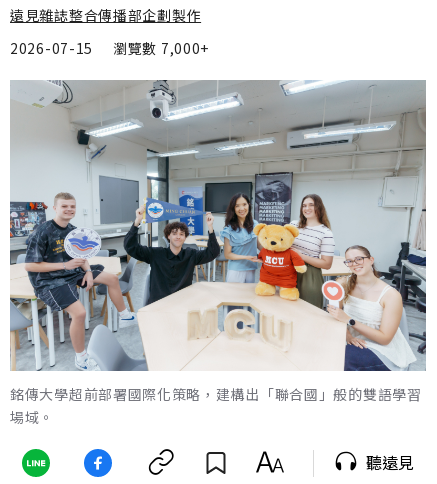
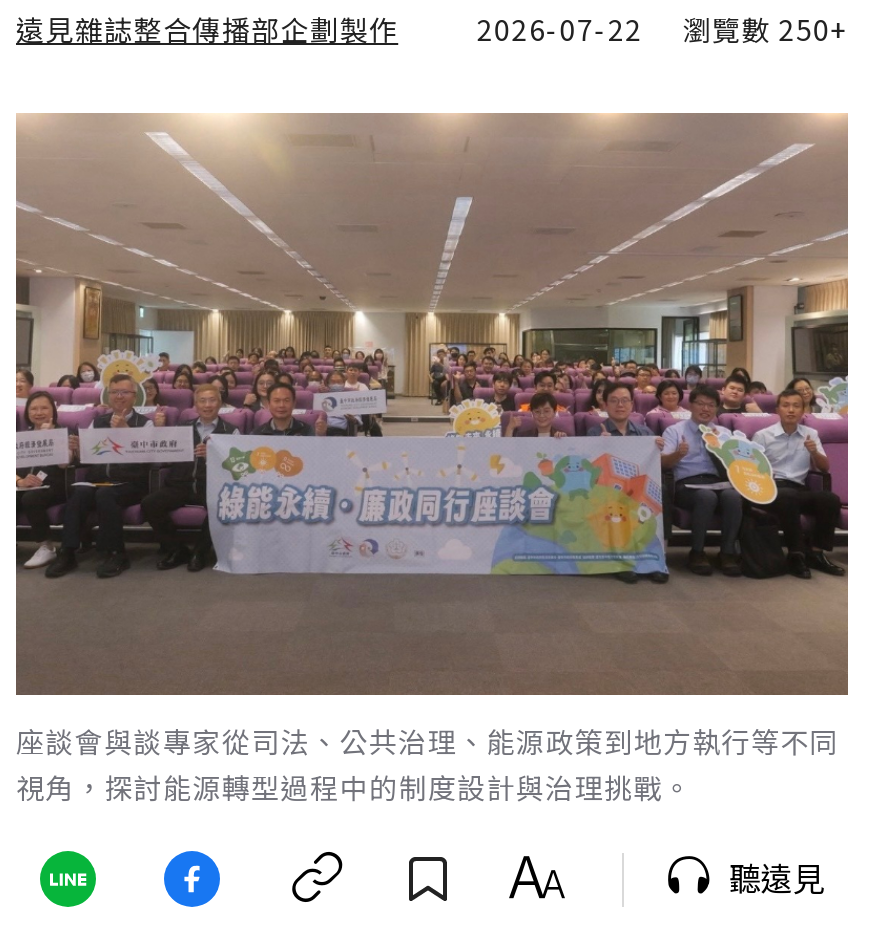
[10,38,209,58] 2026-07-15 | 瀏覽數7,000+ -> [477,9,848,49] 2026-07-22 | 瀏覽數250+
[10,79,426,427] [image] | 銘傳大學超前部署國際化策略，建構出「聯合國」般的雙語學習 | 場域。 -> [14,111,848,807] [image] | 座談會與談專家從司法、公共治理、能源政策到地方執行等不同 | 視角，探討能源轉型過程中的制度設計與治理挑戰。

